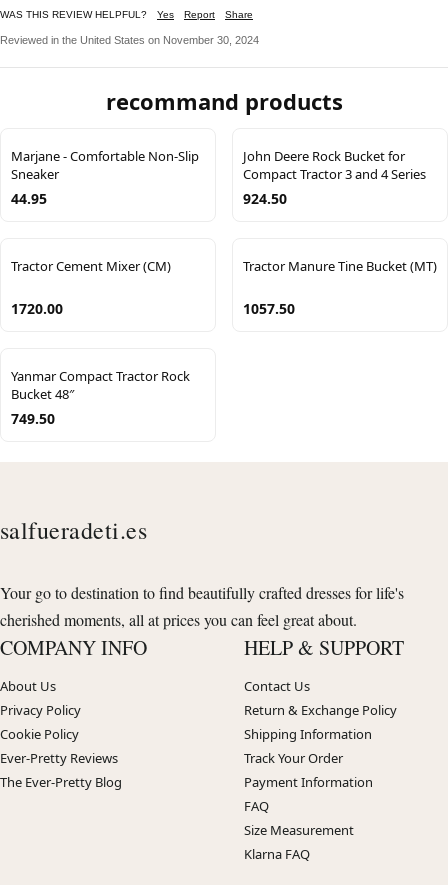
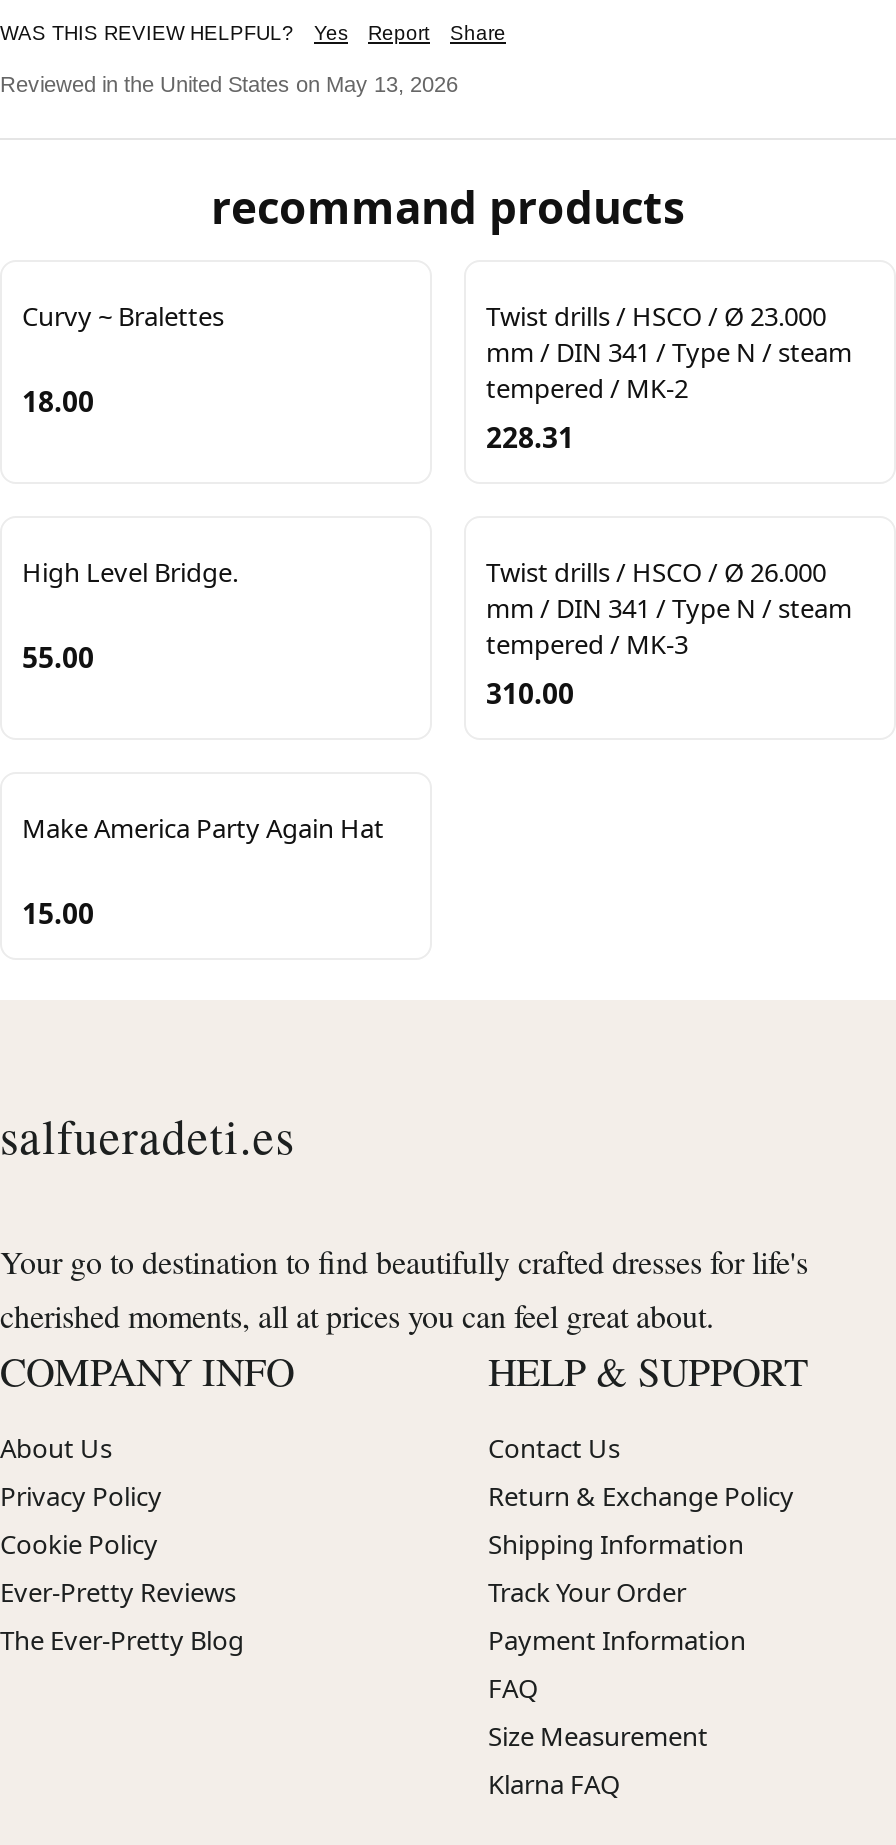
[0,34,259,46] Reviewed in the United States on November 30, 2024 -> [0,72,458,96] Reviewed in the United States on May 13, 2026
[11,147,199,208] Marjane - Comfortable Non-Slip | Sneaker | 44.95 -> [22,298,224,420] Curvy ~ Bralettes | 18.00
[243,147,426,208] John Deere Rock Bucket for | Compact Tractor 3 and 4 Series | 924.50 -> [486,298,852,456] Twist drills / HSCO / Ø 23.000 | mm / DIN 341 / Type N / steam | tempered / MK-2 | 228.31
[11,257,171,318] Tractor Cement Mixer (CM) | 1720.00 -> [22,554,238,676] High Level Bridge. | 55.00
[243,257,437,318] Tractor Manure Tine Bucket (MT) | 1057.50 -> [486,554,852,712] Twist drills / HSCO / Ø 26.000 | mm / DIN 341 / Type N / steam | tempered / MK-3 | 310.00
[11,367,190,428] Yanmar Compact Tractor Rock | Bucket 48″ | 749.50 -> [22,810,384,932] Make America Party Again Hat | 15.00

